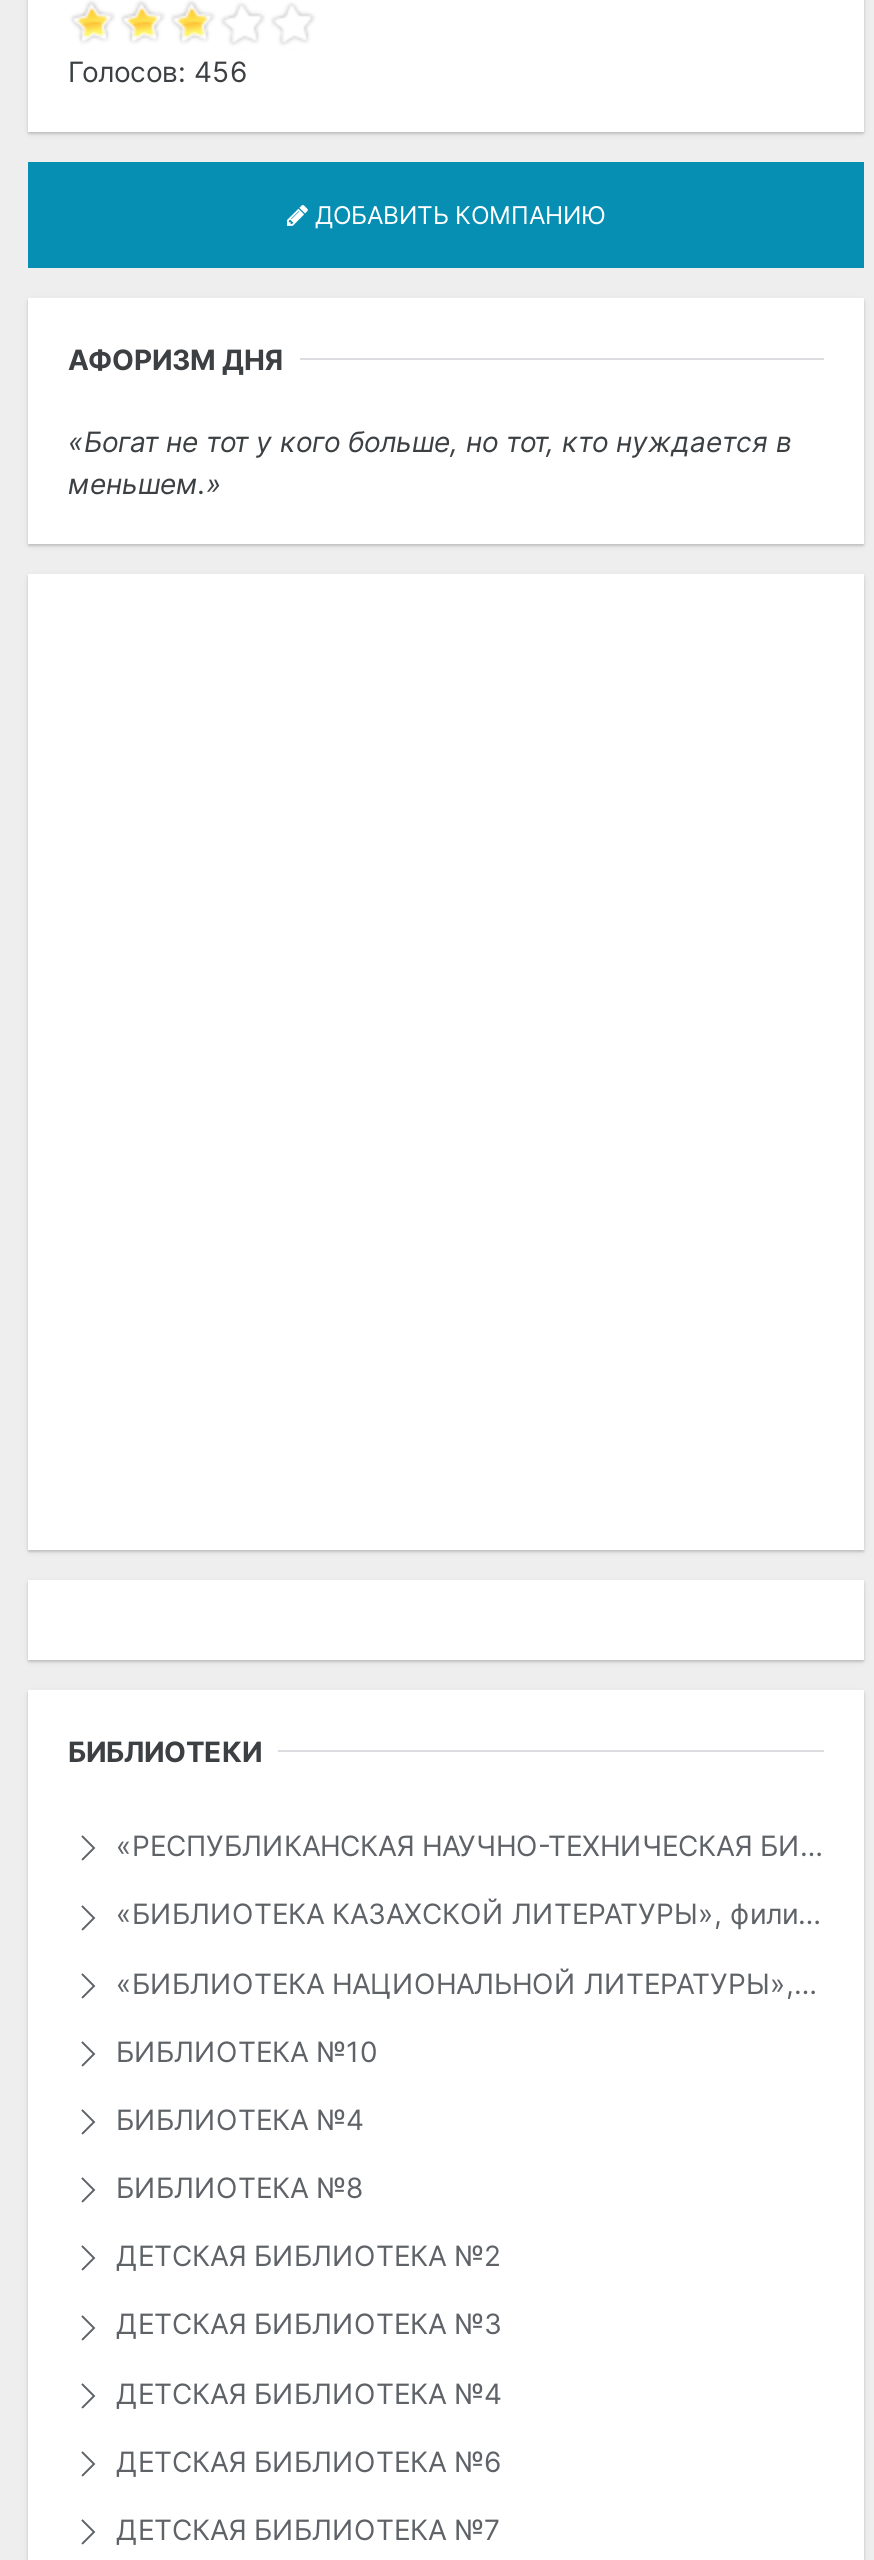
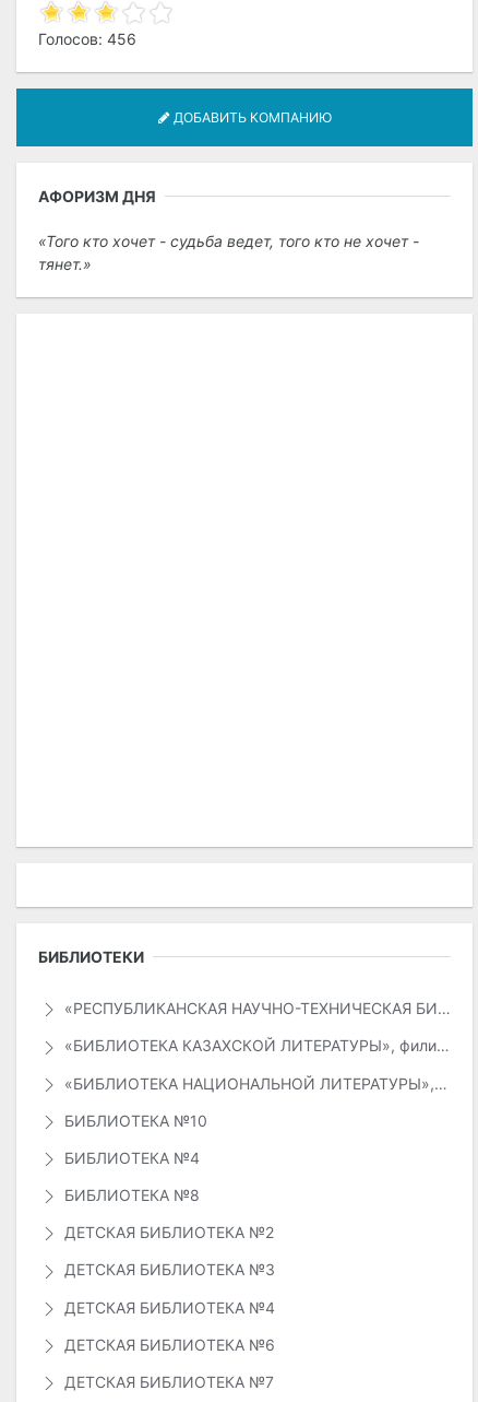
[68,424,792,500] Богат не тот у кого больше, но тот, кто нуждается в | меньшем. -> [38,232,419,273] Того кто хочет - судьба ведет, того кто не хочет - | тянет.

